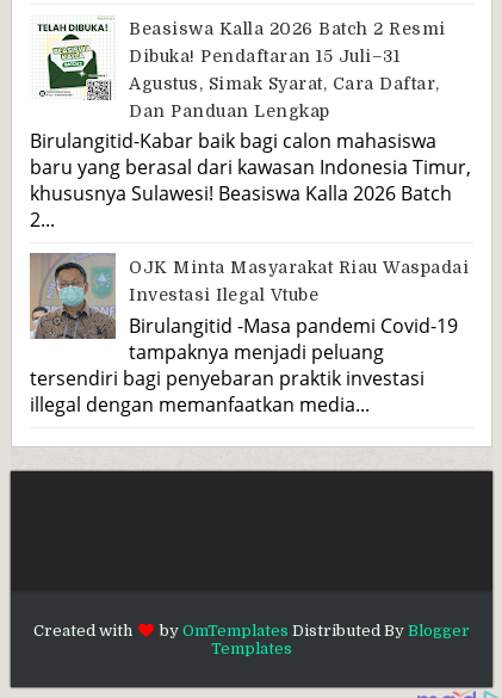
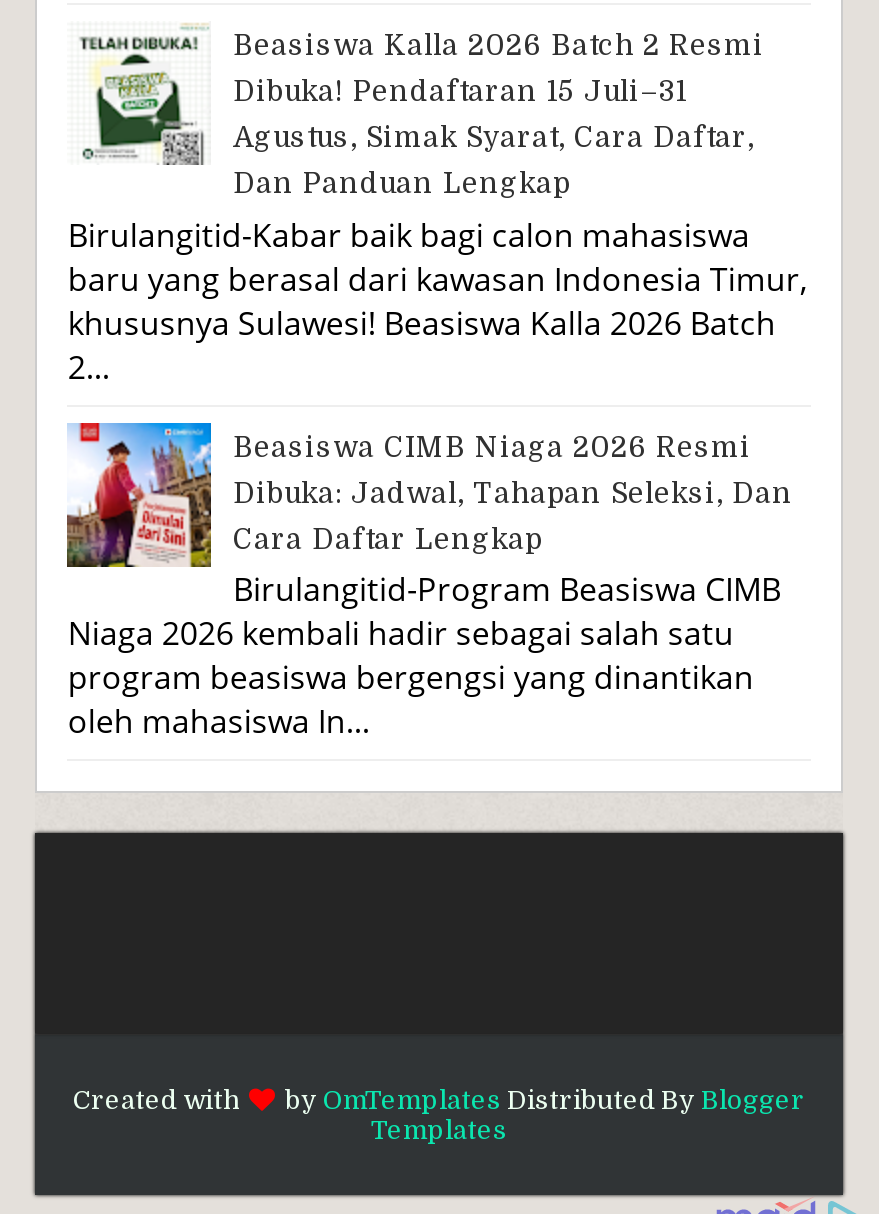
[29,252,469,417] [image] | OJK Minta Masyarakat Riau Waspadai | Investasi Ilegal Vtube | Birulangitid -Masa pandemi Covid-19 | tampaknya menjadi peluang | tersendiri bagi penyebaran praktik investasi | illegal dengan memanfaatkan media... -> [67,420,793,743] [image] | Beasiswa CIMB Niaga 2026 Resmi | Dibuka: Jadwal, Tahapan Seleksi, Dan | Cara Daftar Lengkap | Birulangitid-Program Beasiswa CIMB | Niaga 2026 kembali hadir sebagai salah satu | program beasiswa bergengsi yang dinantikan | oleh mahasiswa In...

